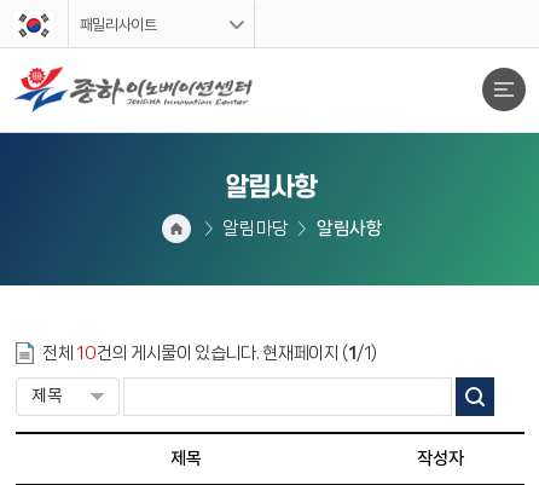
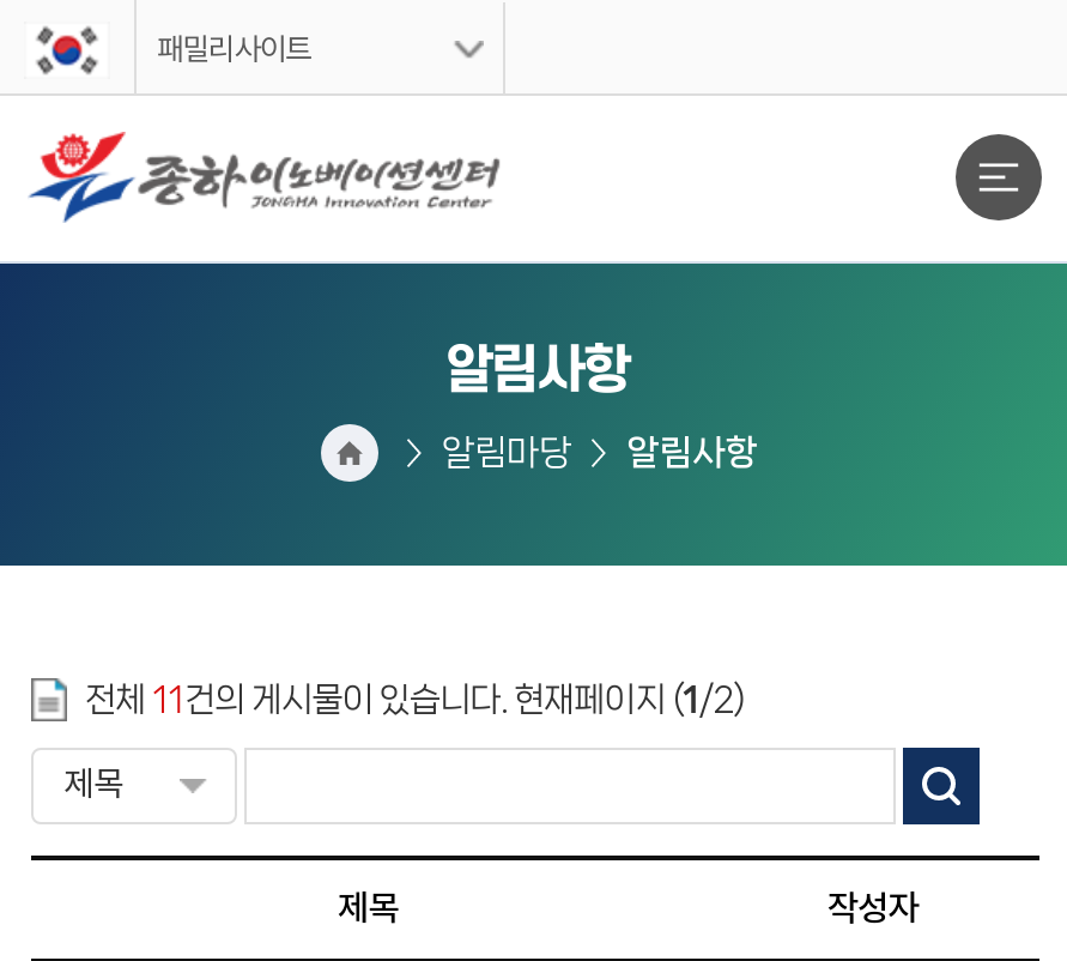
[43,343,377,363] 전체 10 건의 게시물이 있습니다. 현재페이지 (1/1) -> [85,680,745,718] 전체 11 건의 게시물이 있습니다. 현재페이지 (1/2)

